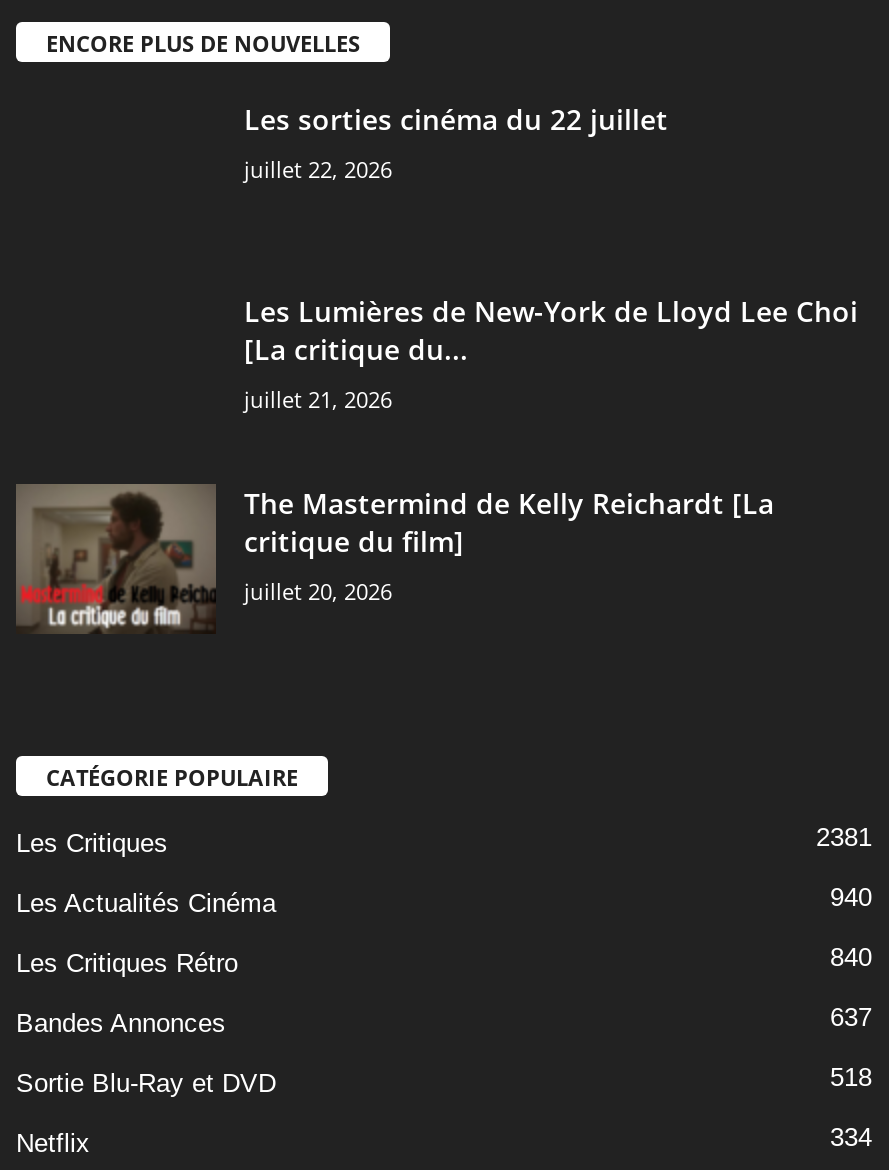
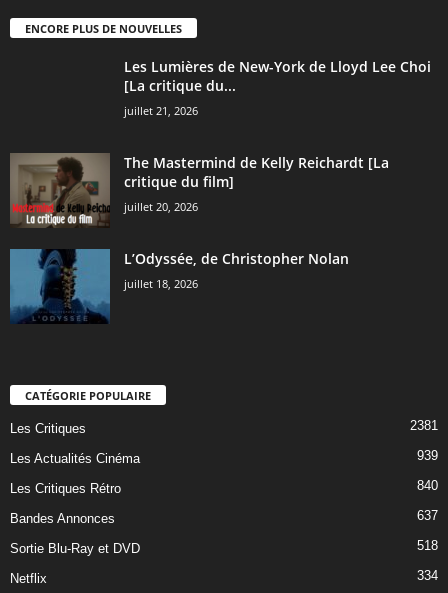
[244,99,668,183] Les sorties cinéma du 22 juillet | juillet 22, 2026 -> none
moved [14,291,858,636] -> [9,57,431,229]: [image] | Les Lumières de New-York de Lloyd Lee Choi | [La critique du... | juillet 21, 2026 | The Mastermind de Kelly Reichardt [La | critique du film] | juillet 20, 2026
none -> [10,249,349,323] [image] | L’Odyssée, de Christopher Nolan | juillet 18, 2026
[830,881,872,911] 940 -> [417,448,438,463] 939

